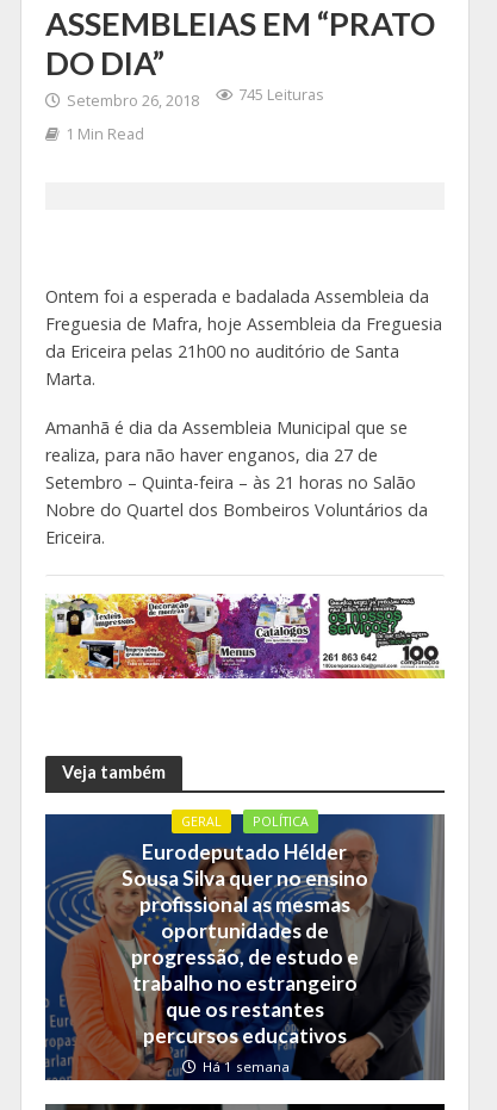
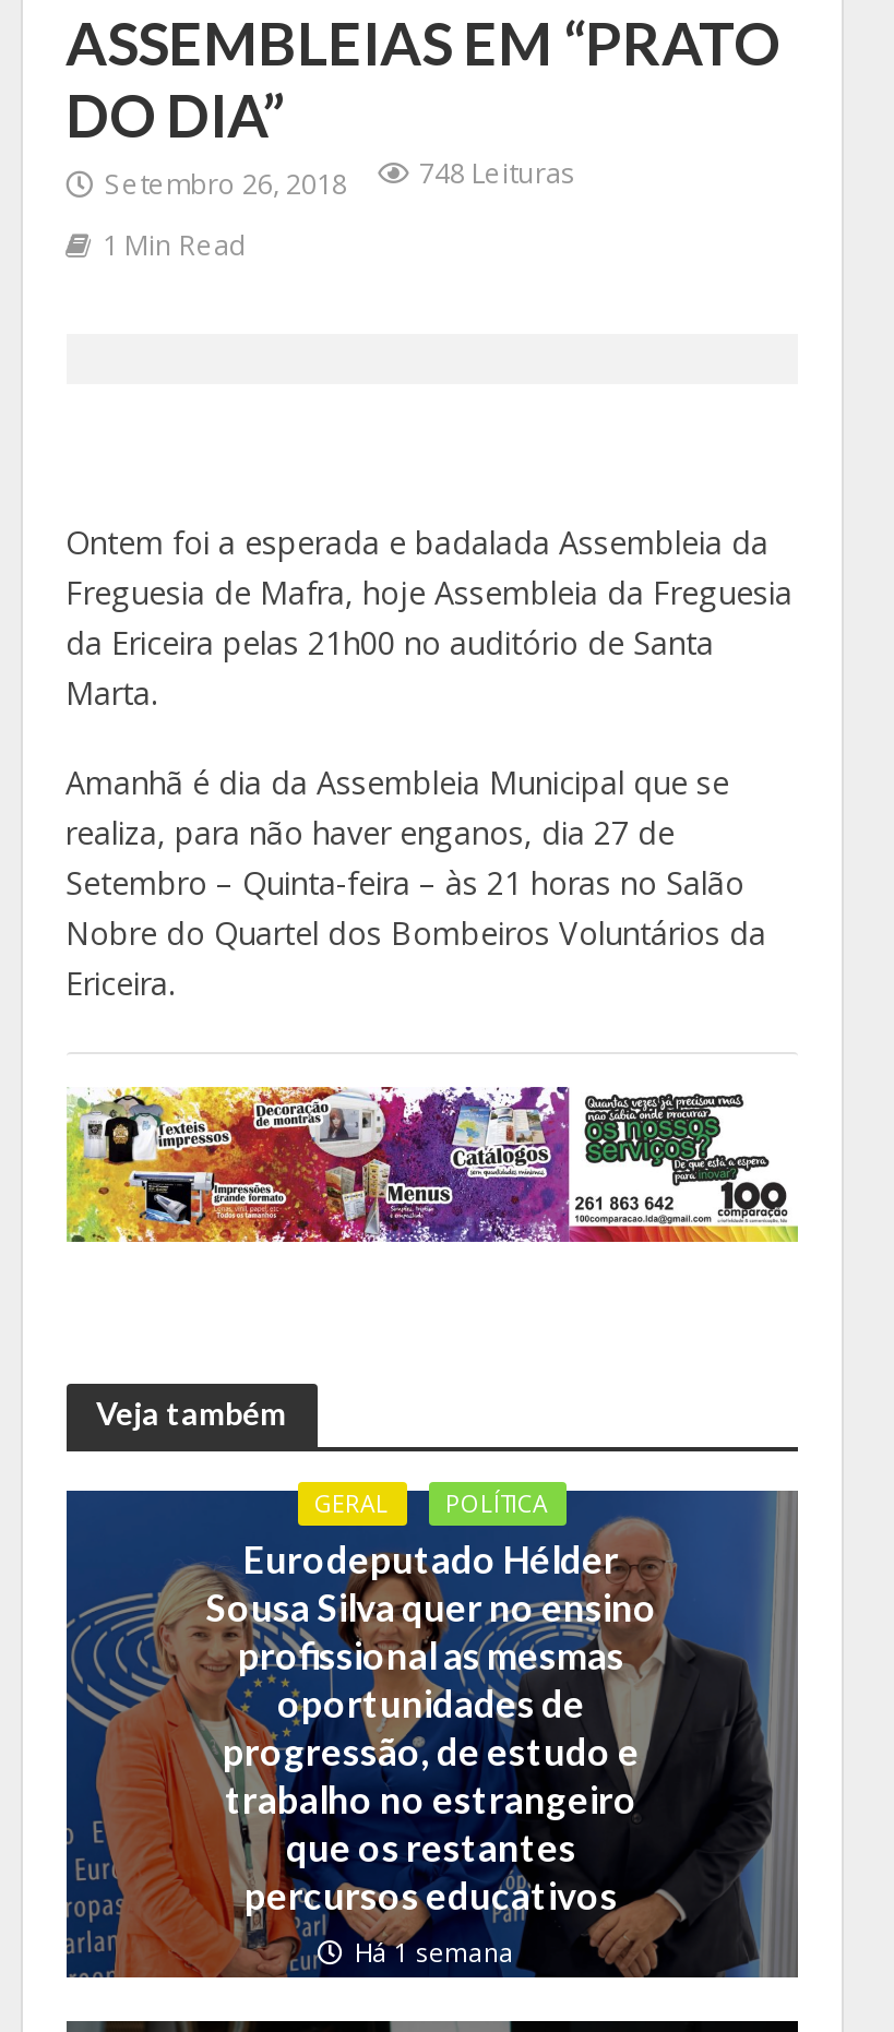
[66,85,322,111] Setembro 26, 2018 745 Leituras -> [105,155,574,203] Setembro 26, 2018 748 Leituras

